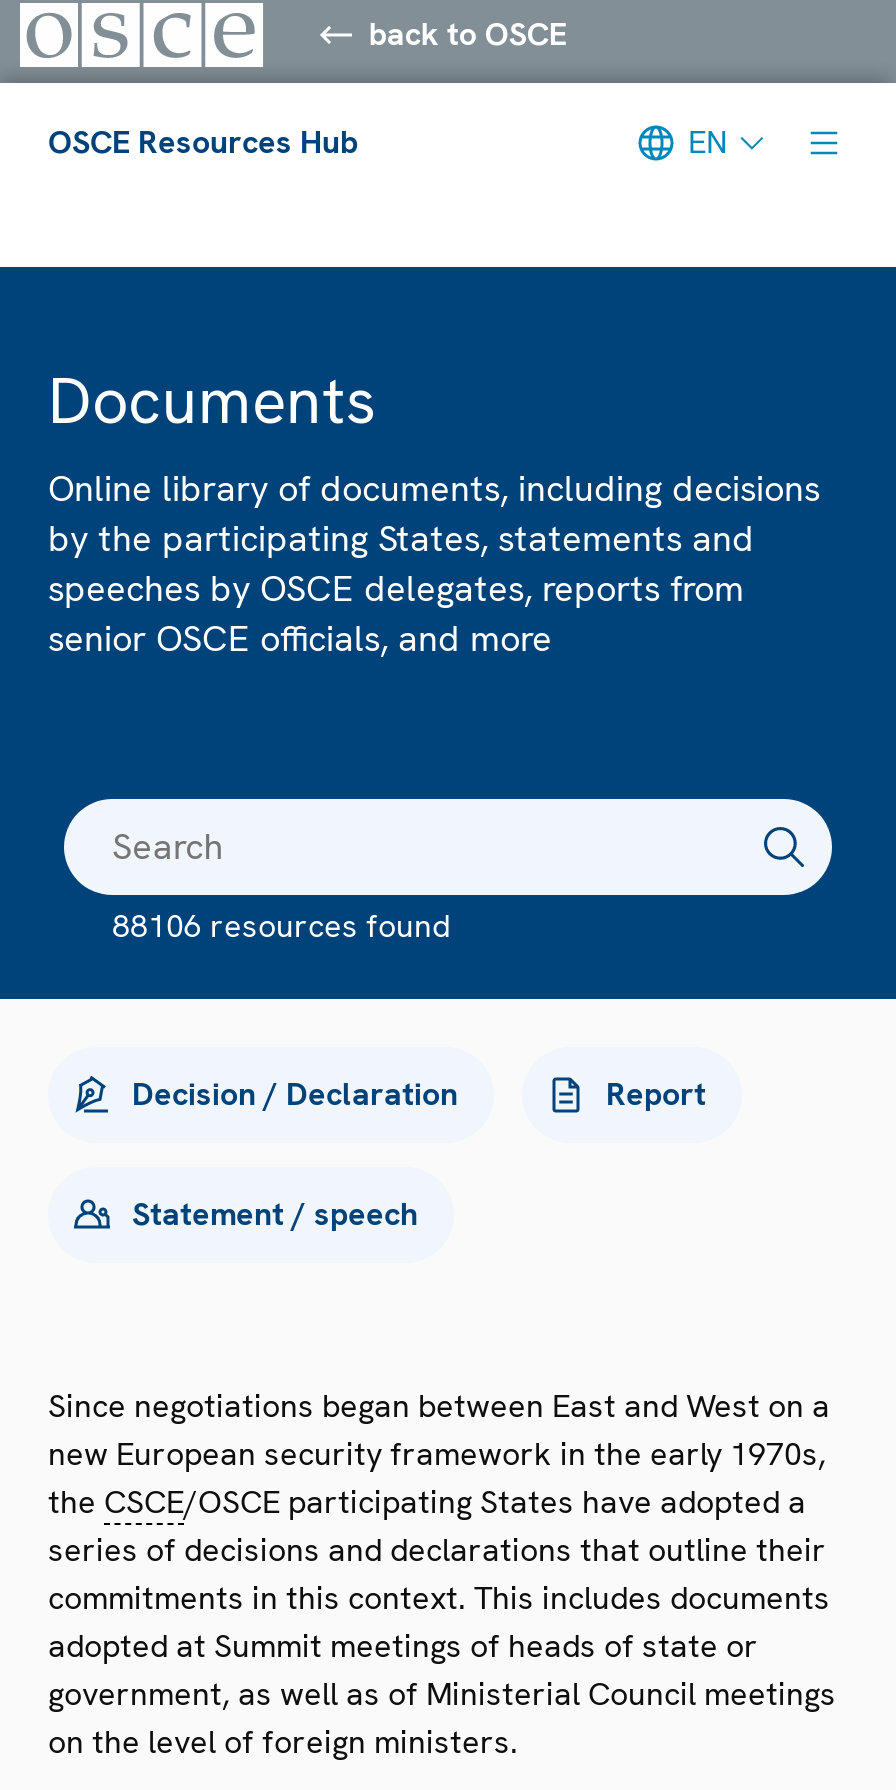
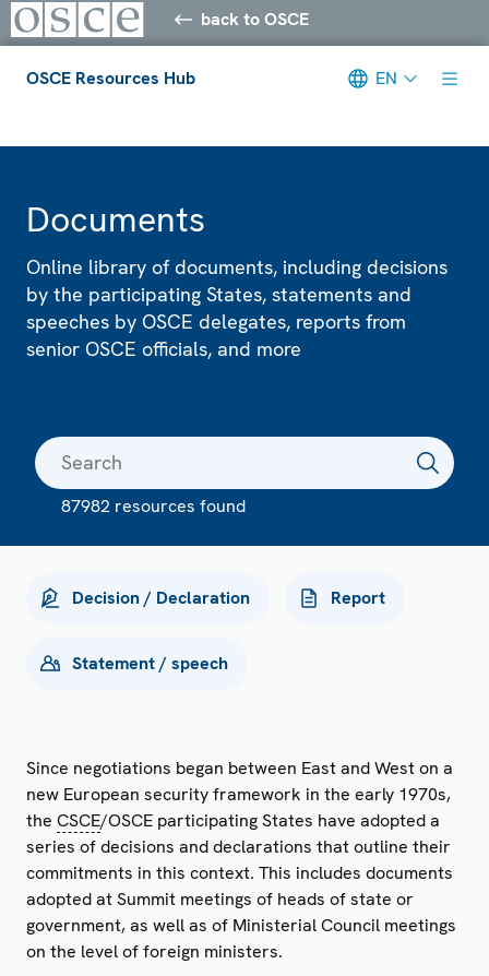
[112,904,450,946] 88106 resources found -> [61,494,246,517] 87982 resources found

